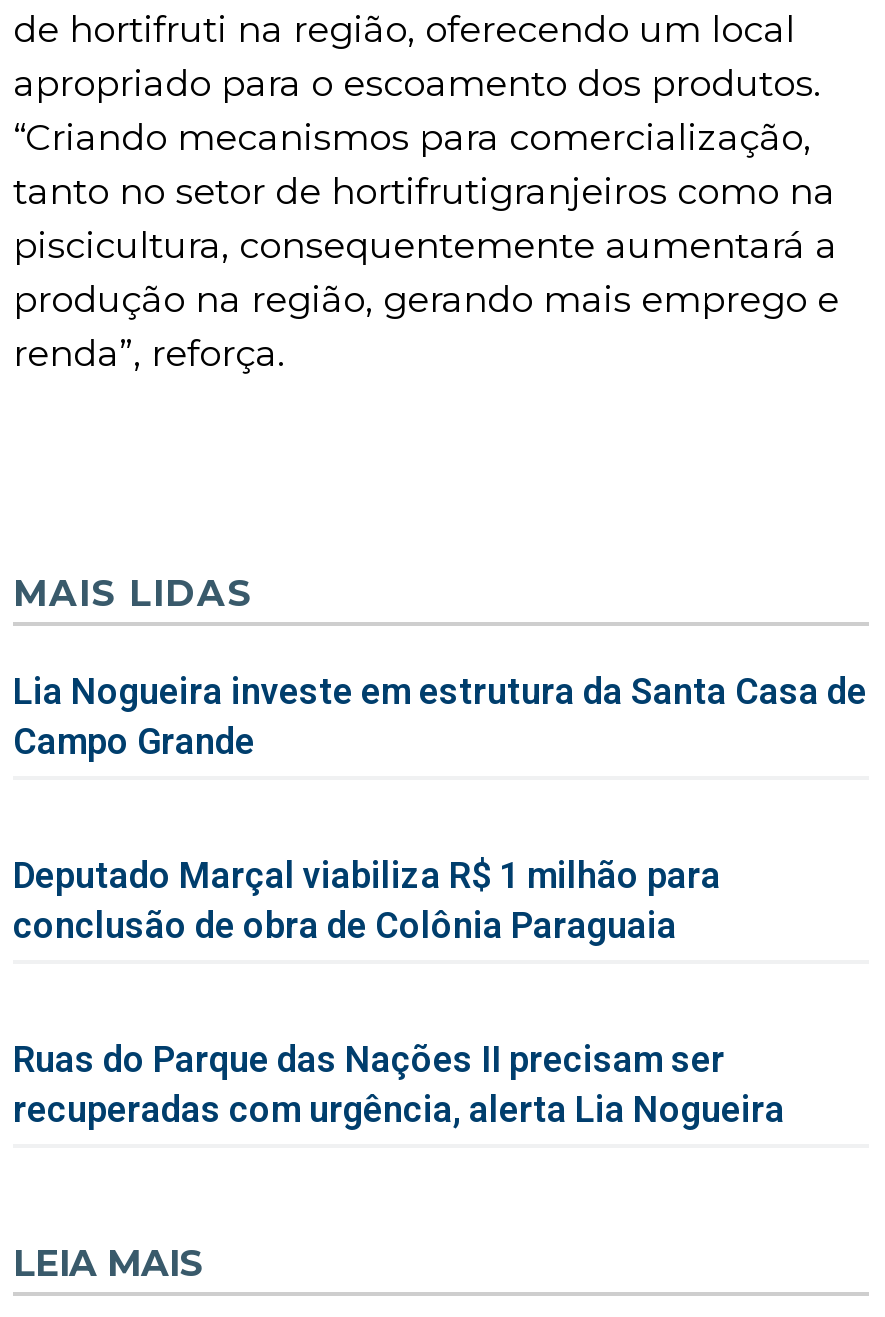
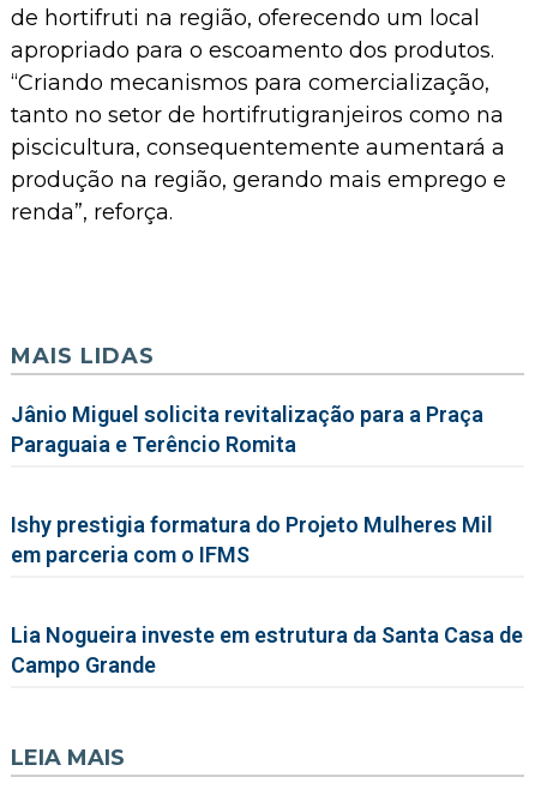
none -> [11,401,493,567] Jânio Miguel solicita revitalização para a Praça | Paraguaia e Terêncio Romita | Ishy prestigia formatura do Projeto Mulheres Mil | em parceria com o IFMS
moved [13,669,867,761] -> [11,622,523,677]: Lia Nogueira investe em estrutura da Santa Casa de | Campo Grande
[13,853,785,1129] Deputado Marçal viabiliza R$ 1 milhão para | conclusão de obra de Colônia Paraguaia | Ruas do Parque das Nações II precisam ser | recuperadas com urgência, alerta Lia Nogueira -> none

